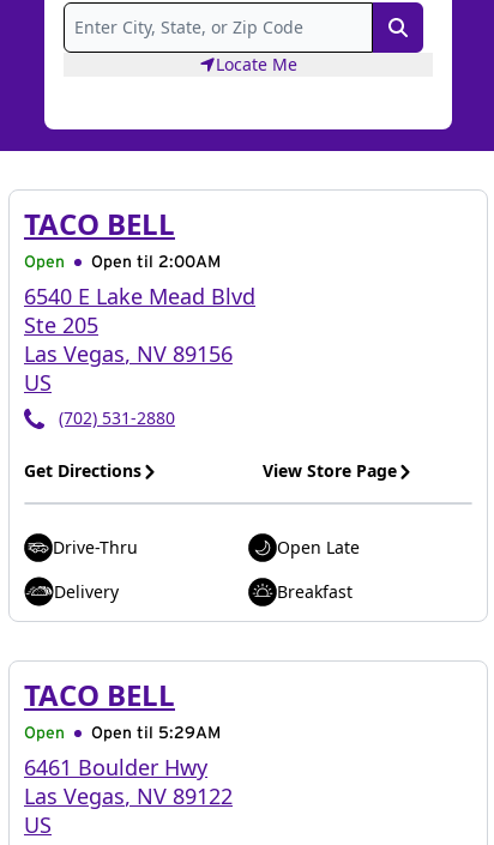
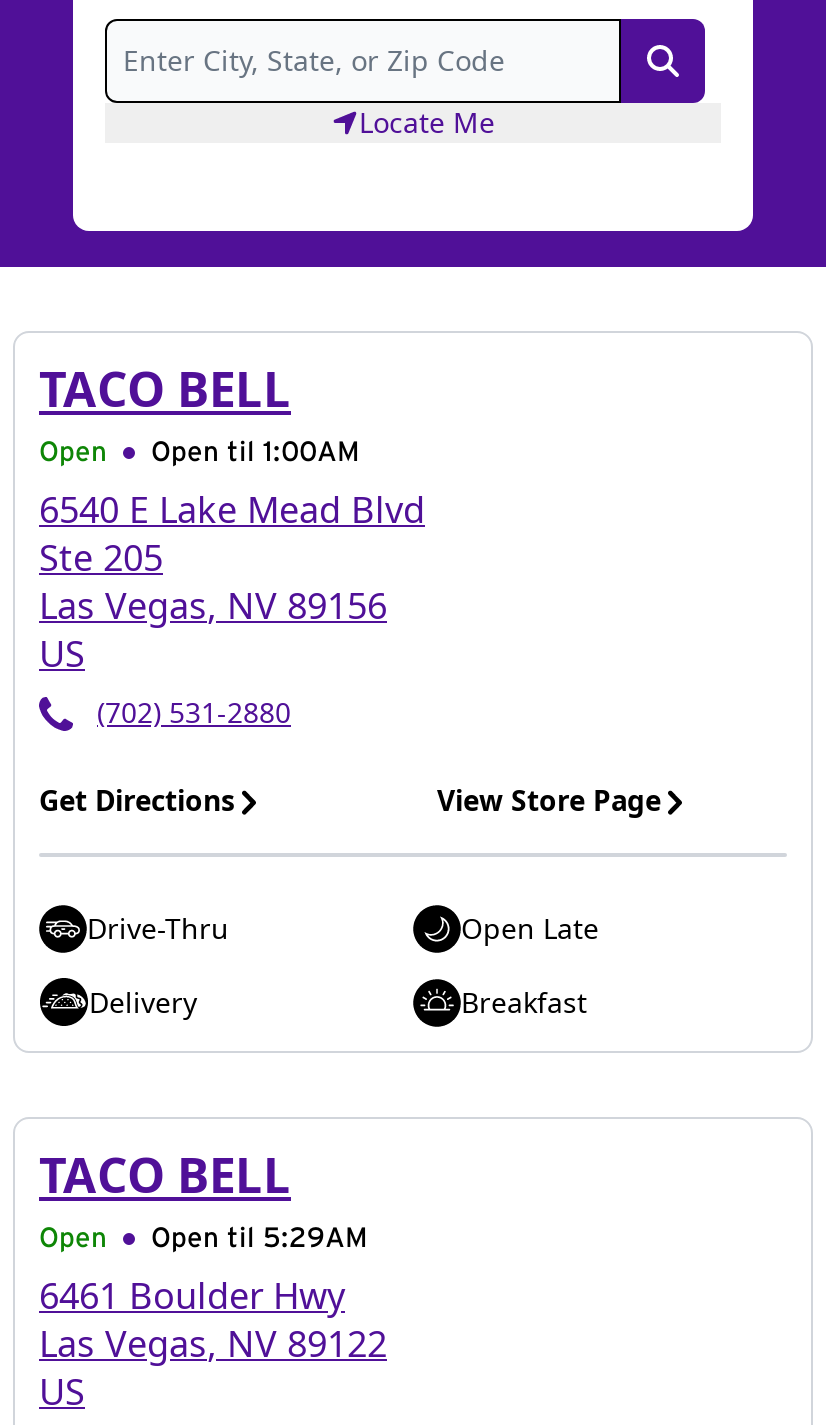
[24,254,221,271] Open Open til 2:00AM -> [39,439,359,467] Open Open til 1:00AM

